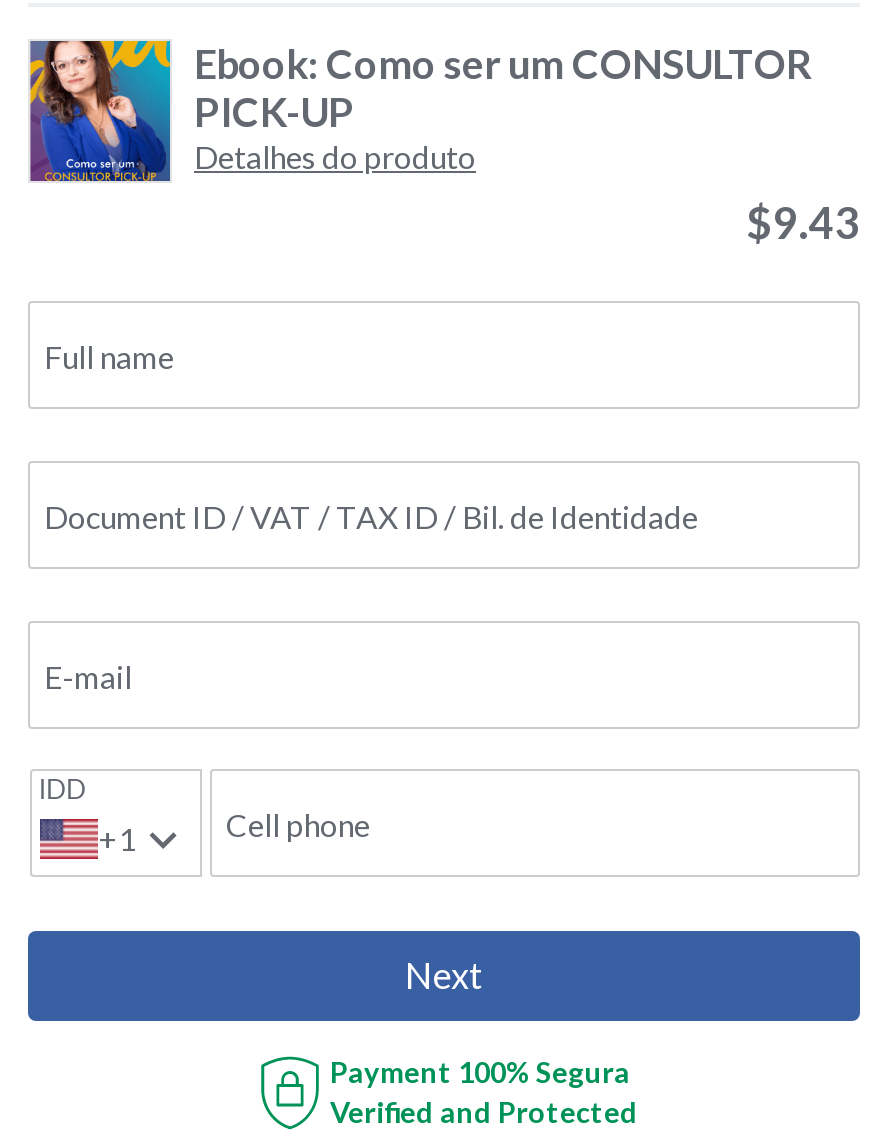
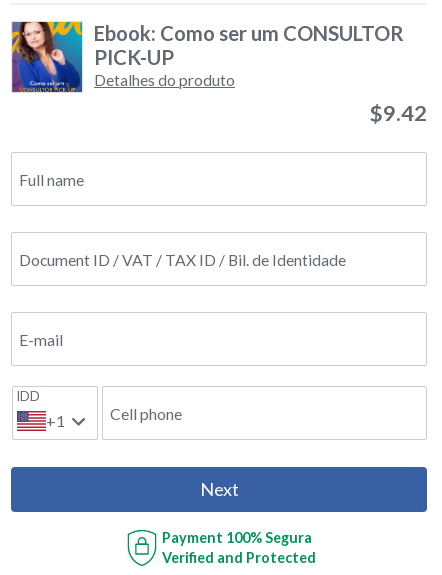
[746,197,860,249] $9.43 -> [370,100,427,126] $9.42

